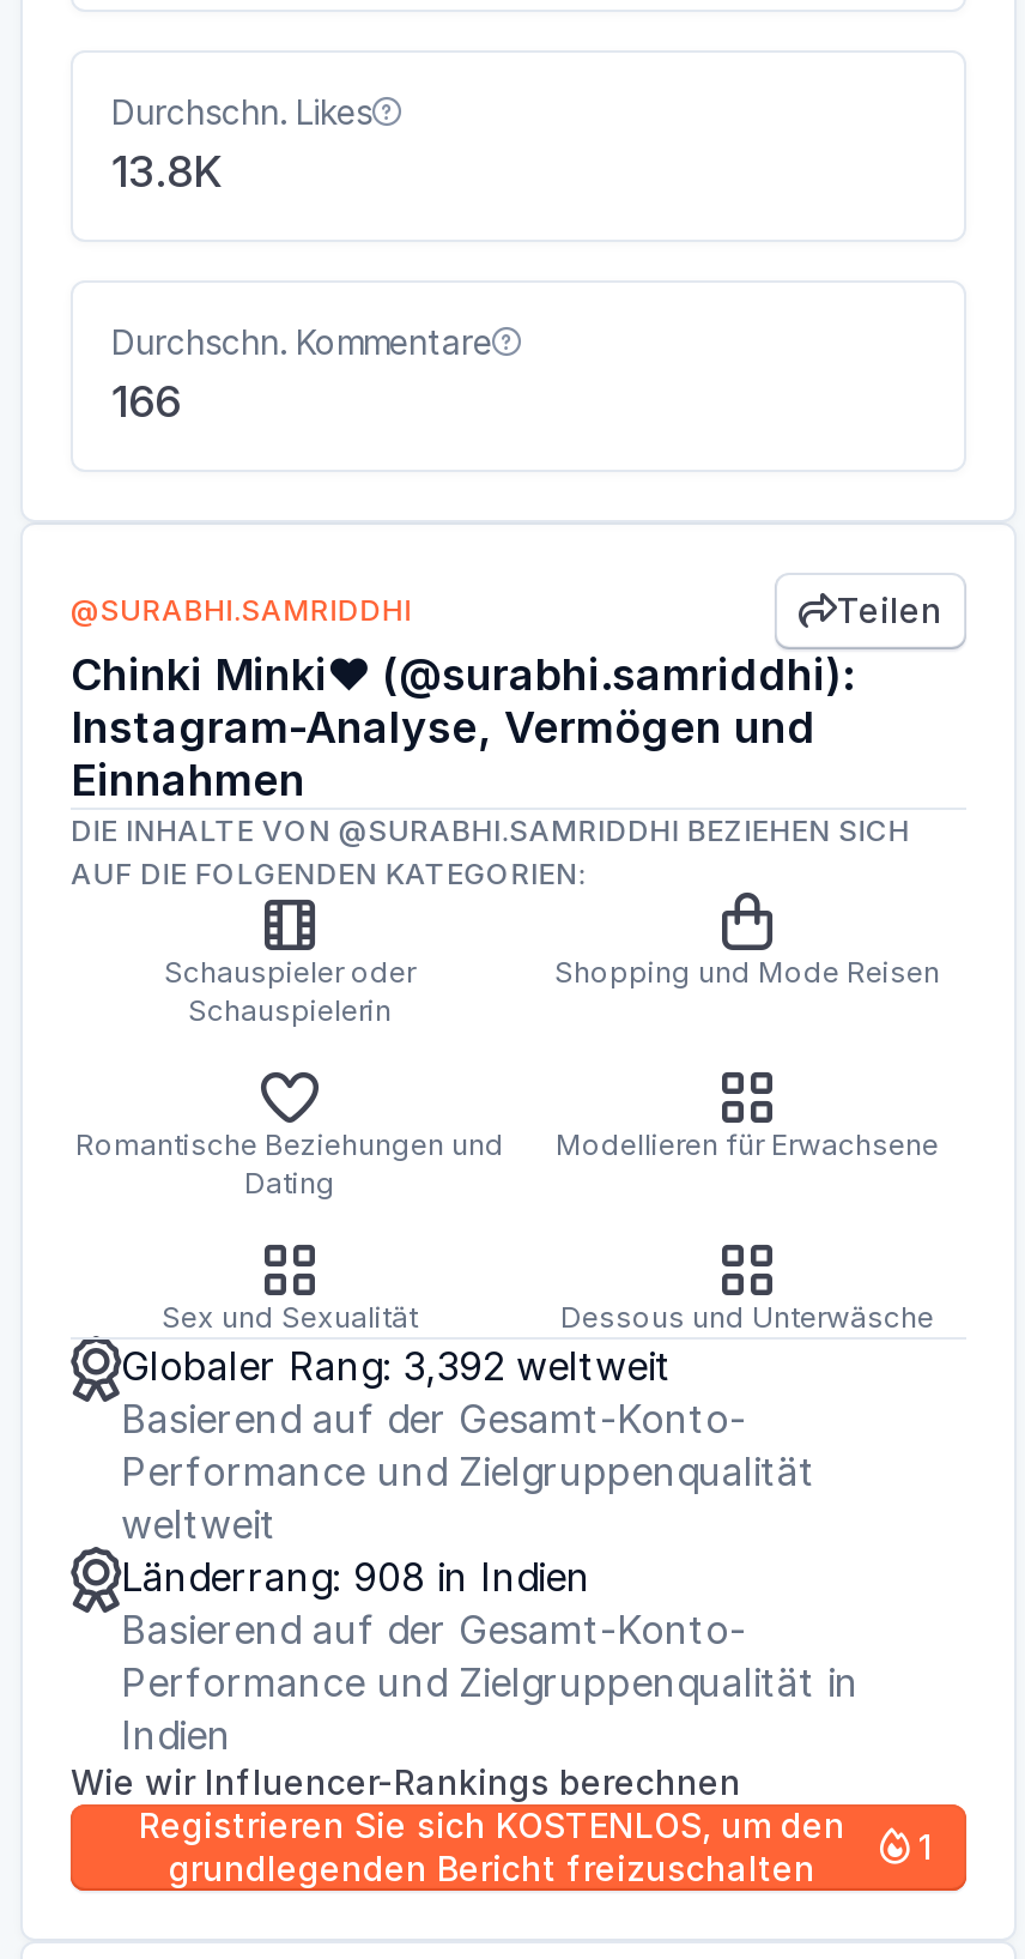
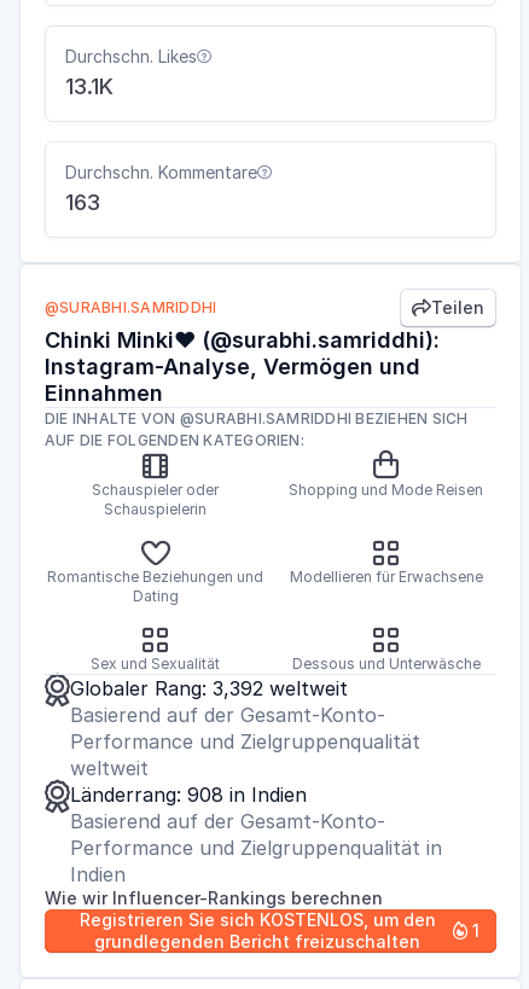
[111,146,222,196] 13.8K -> [65,74,114,99] 13.1K
[111,376,181,427] 166 -> [65,190,100,215] 163

